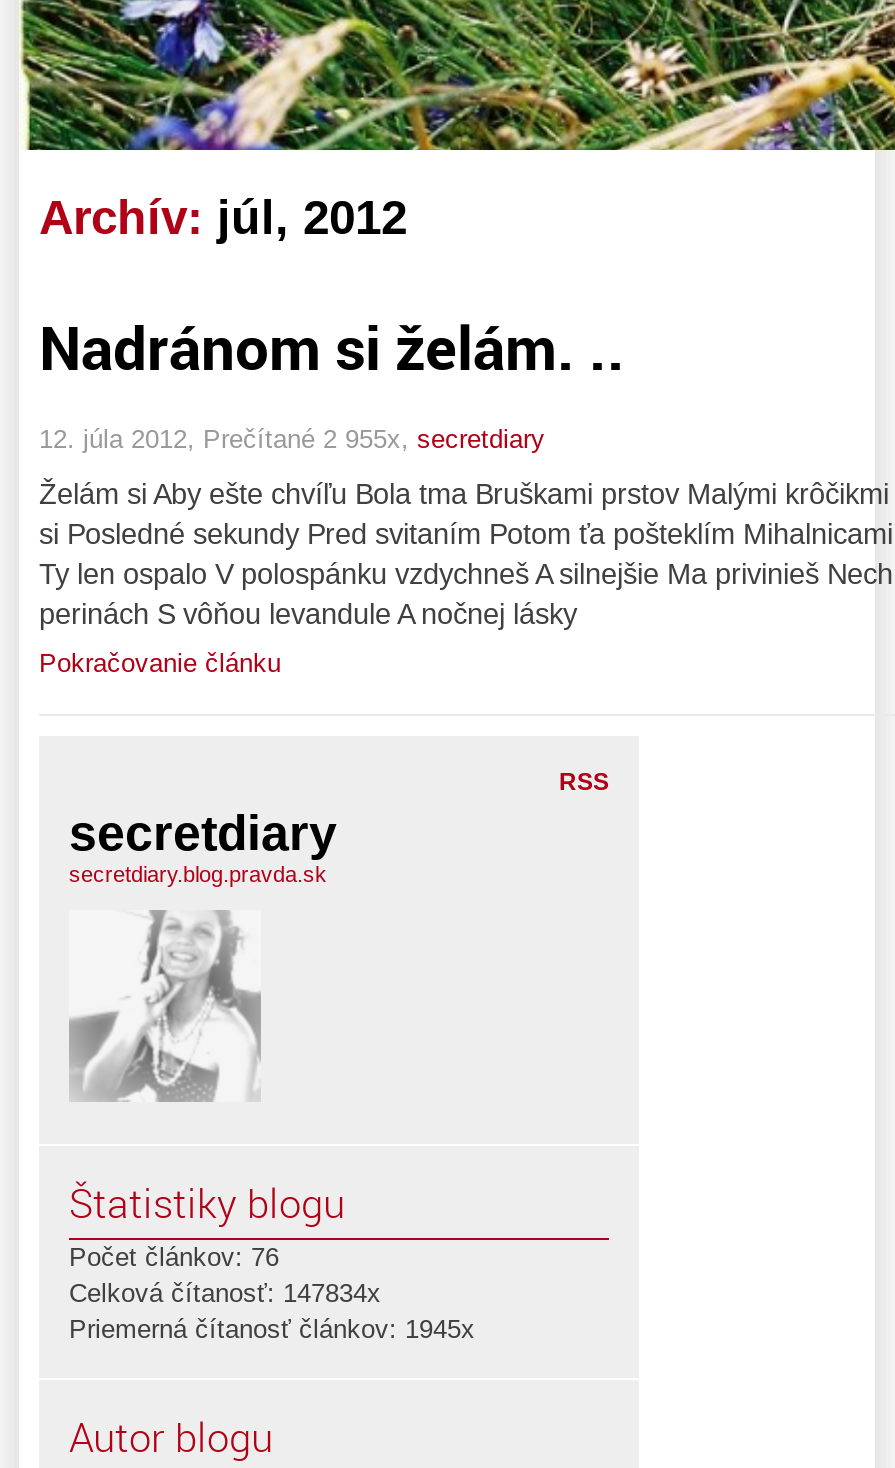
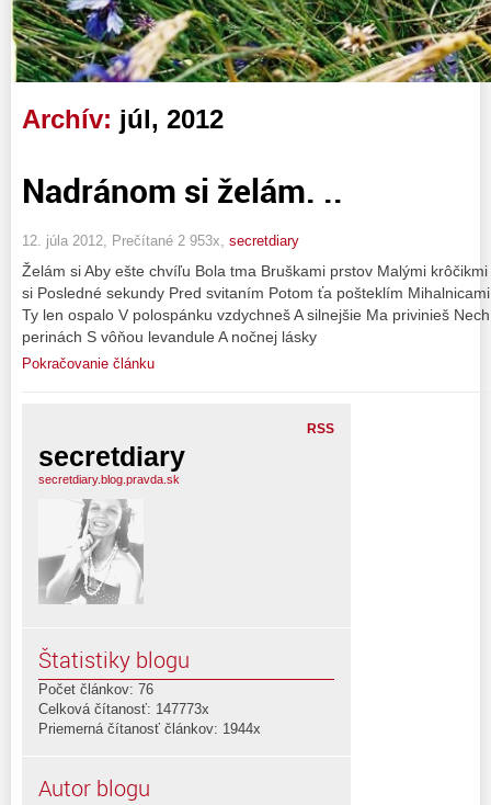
[39,423,545,453] 12. júla 2012, Prečítané 2 955x, secretdiary -> [22,232,299,248] 12. júla 2012, Prečítané 2 953x, secretdiary
[69,1277,381,1307] Celková čítanosť: 147834x -> [38,700,209,717] Celková čítanosť: 147773x
[69,1313,475,1343] Priemerná čítanosť článkov: 1945x -> [38,720,261,737] Priemerná čítanosť článkov: 1944x

